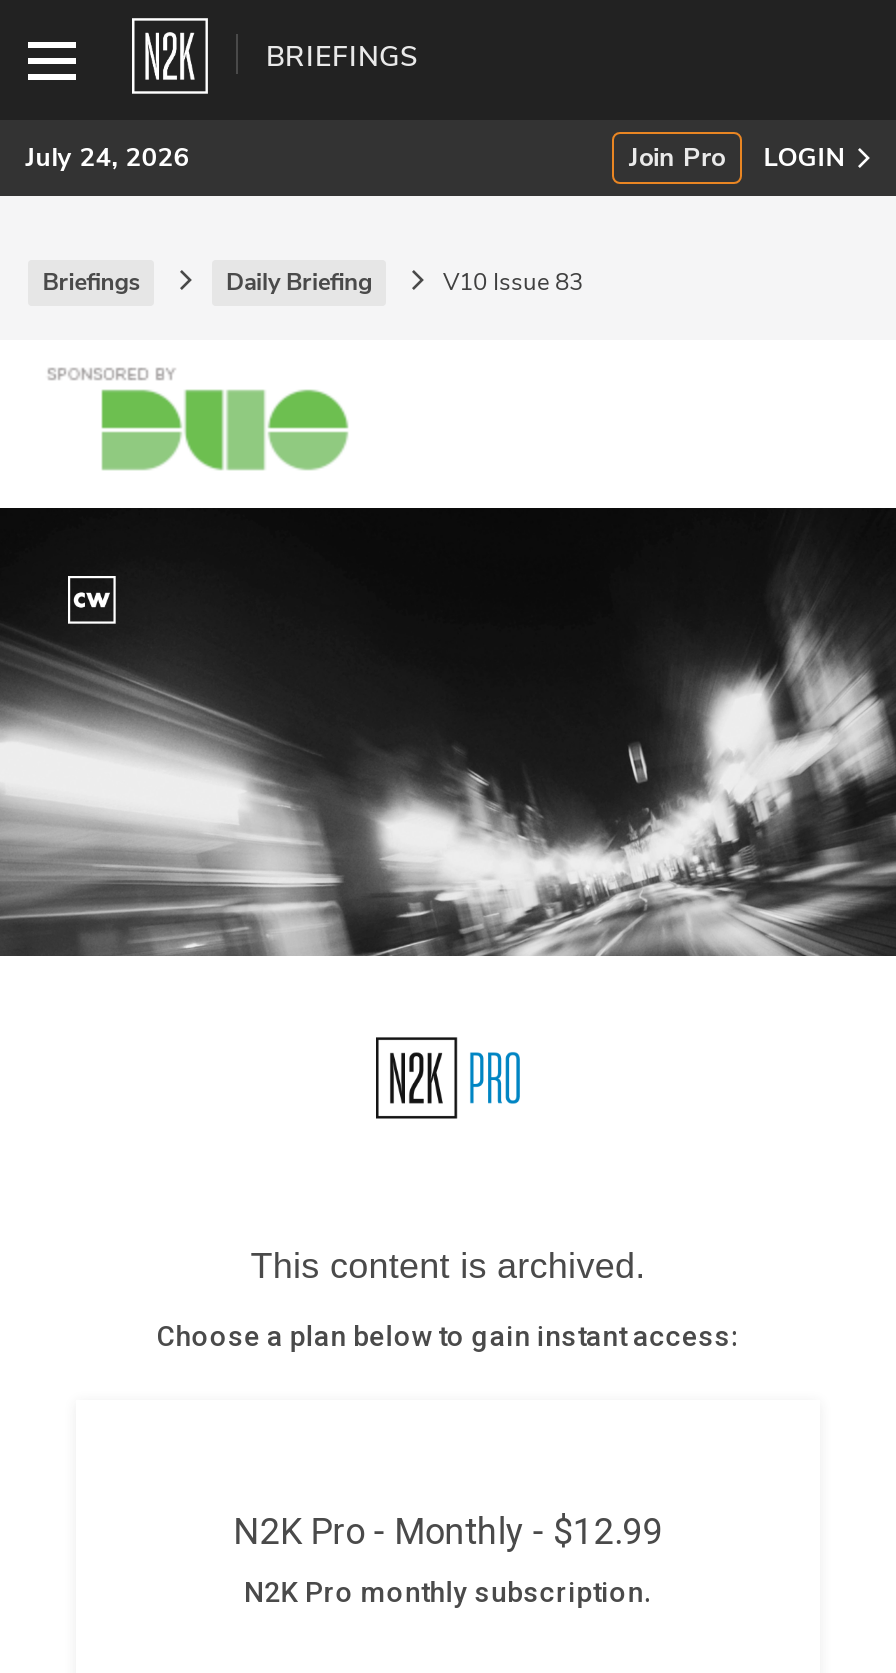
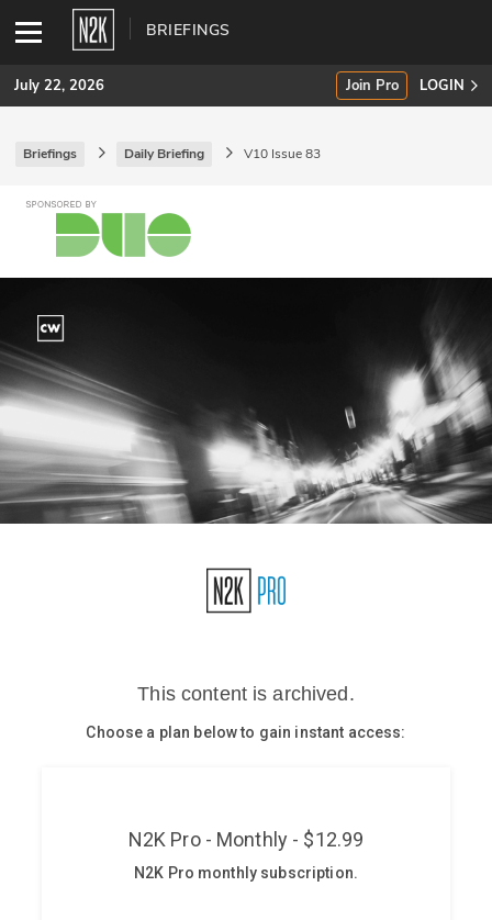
[26,139,190,175] July 24, 2026 -> [14,75,104,95] July 22, 2026

